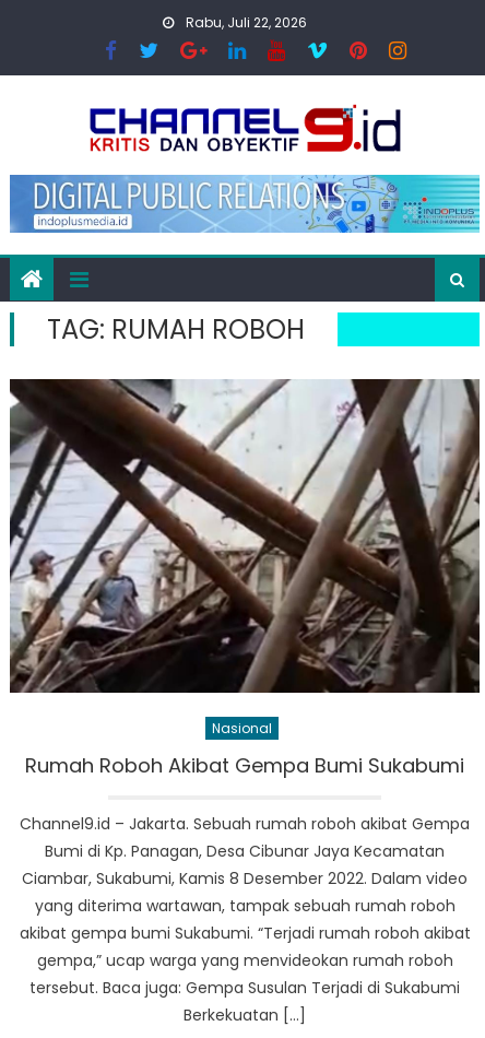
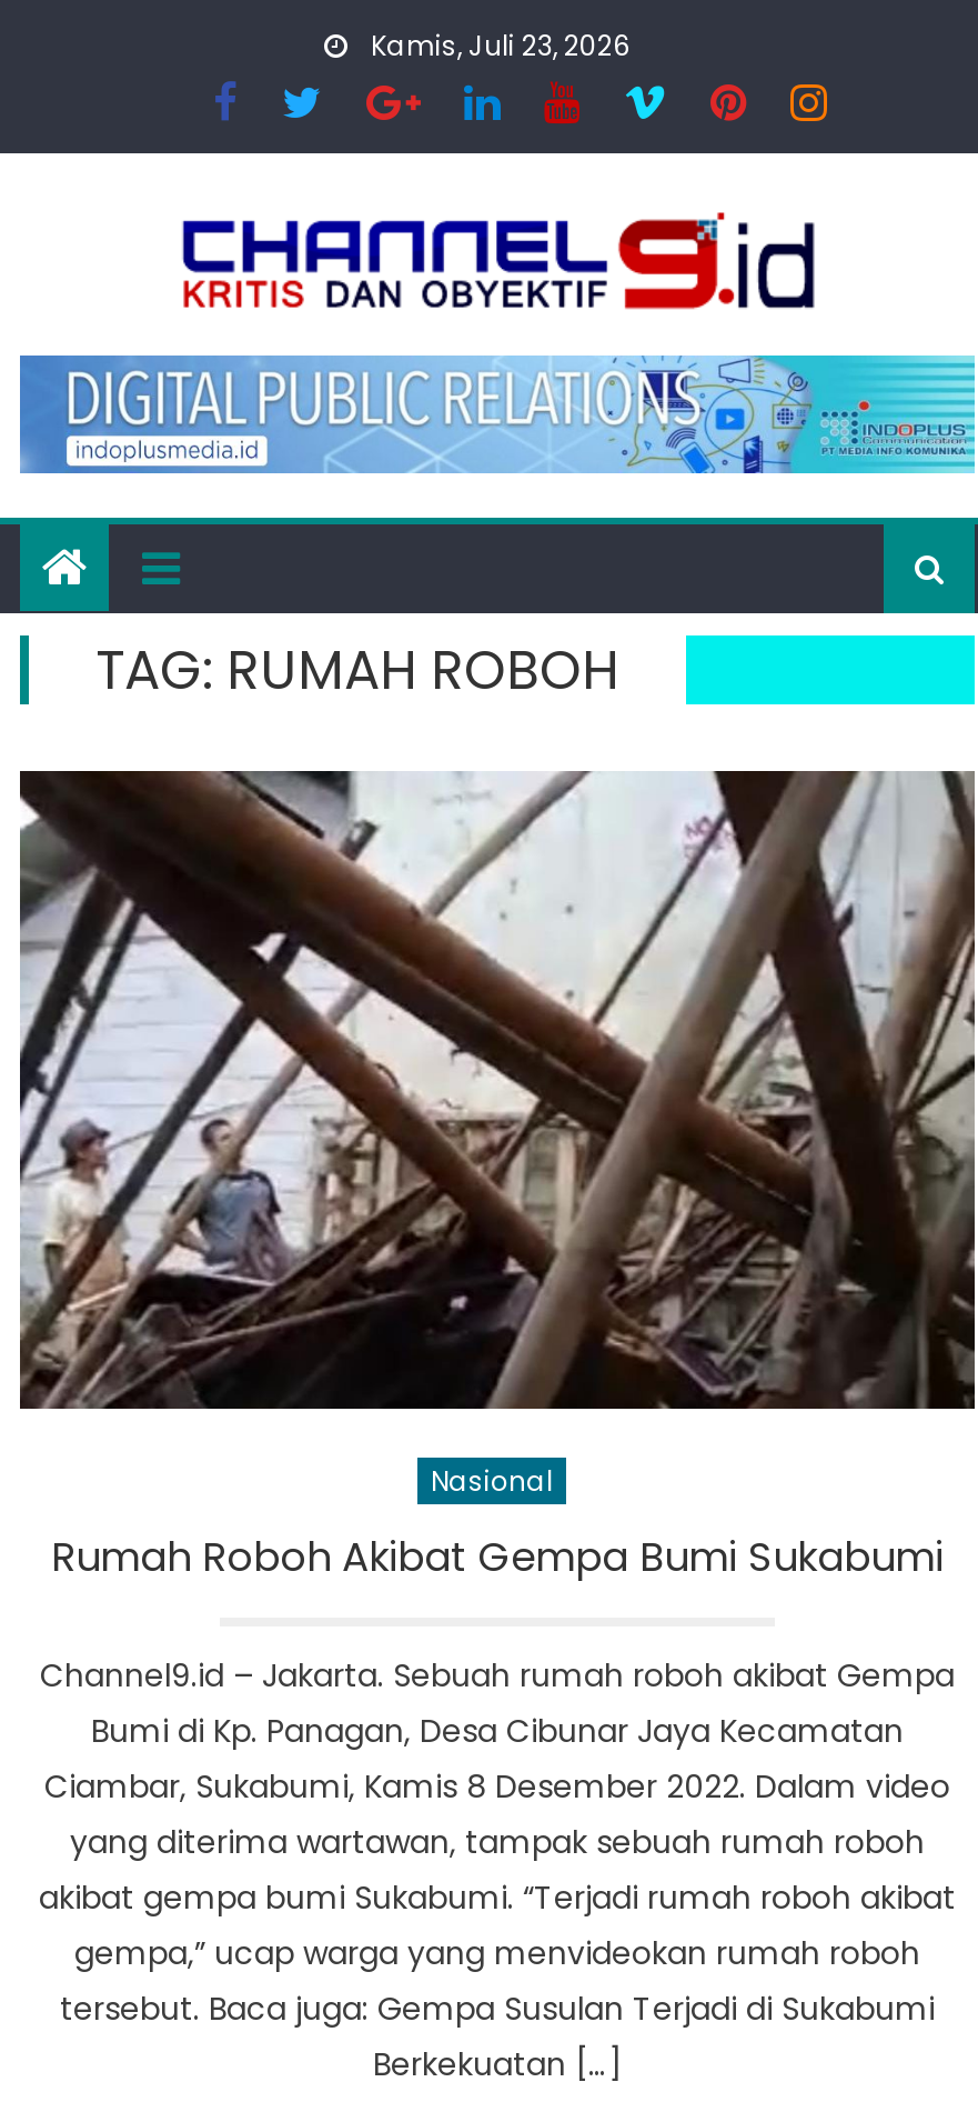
[182,13,307,32] Rabu, Juli 22, 2026 -> [364,27,631,64] Kamis, Juli 23, 2026

